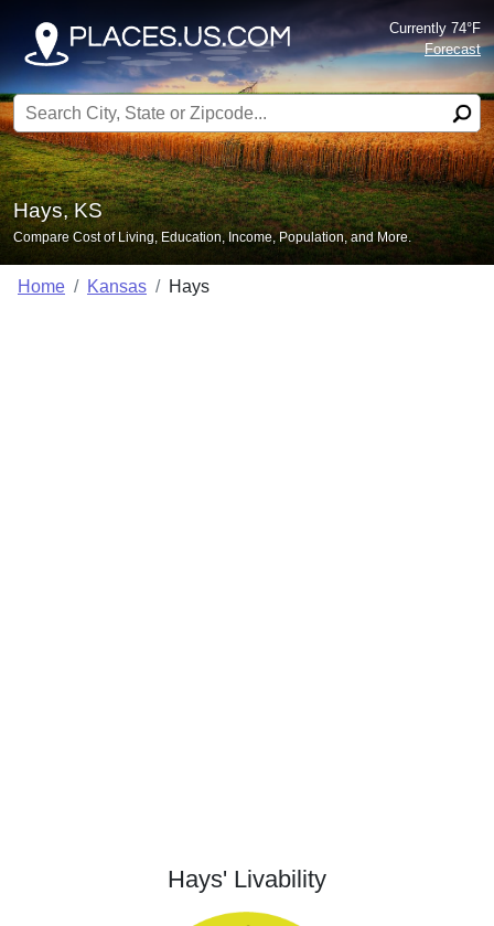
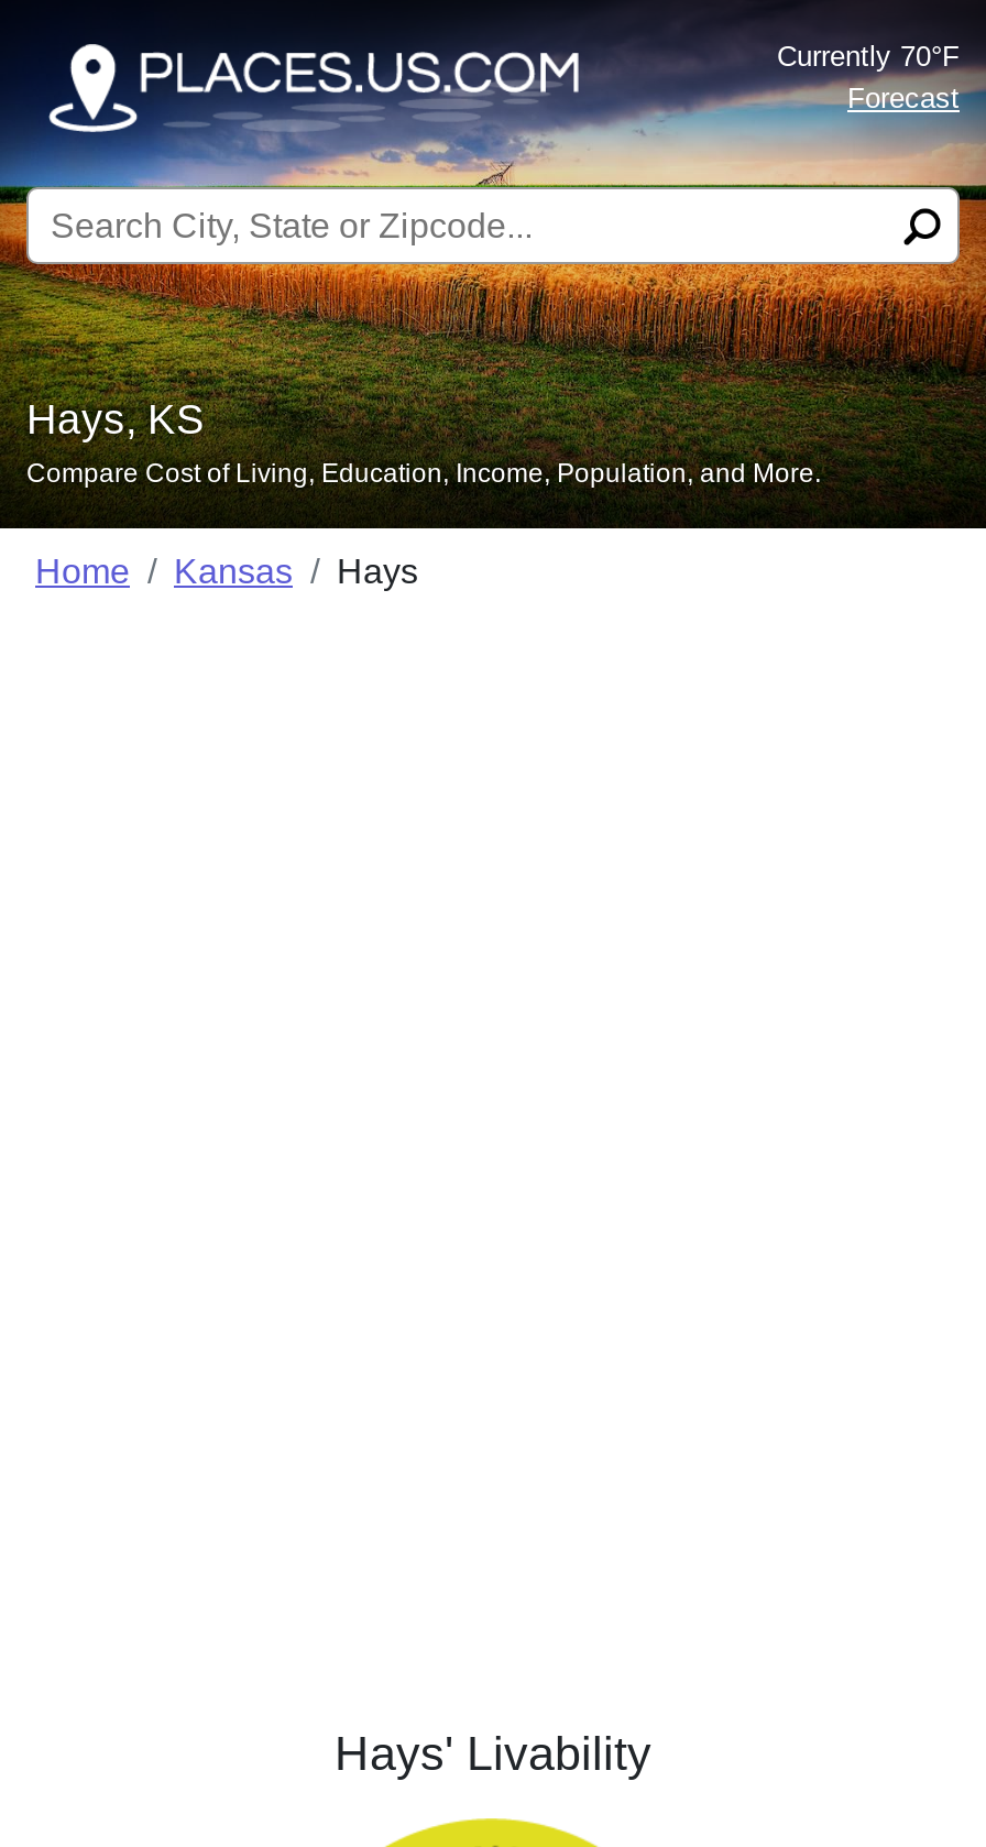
[389,20,481,36] Currently 74°F -> [777,40,960,73] Currently 70°F

